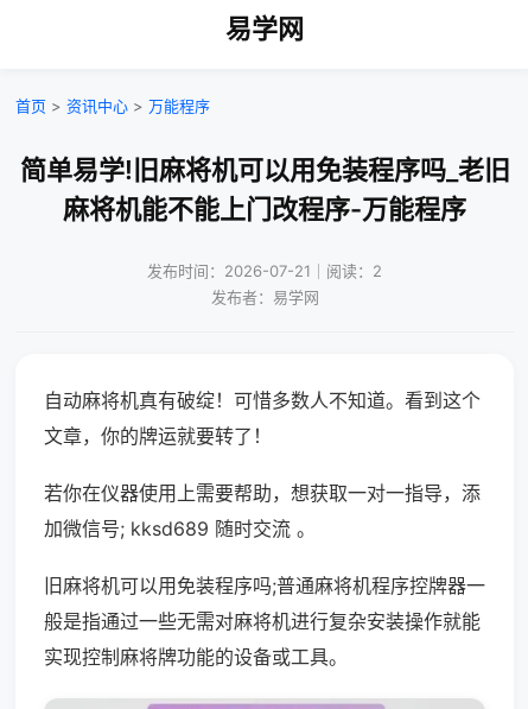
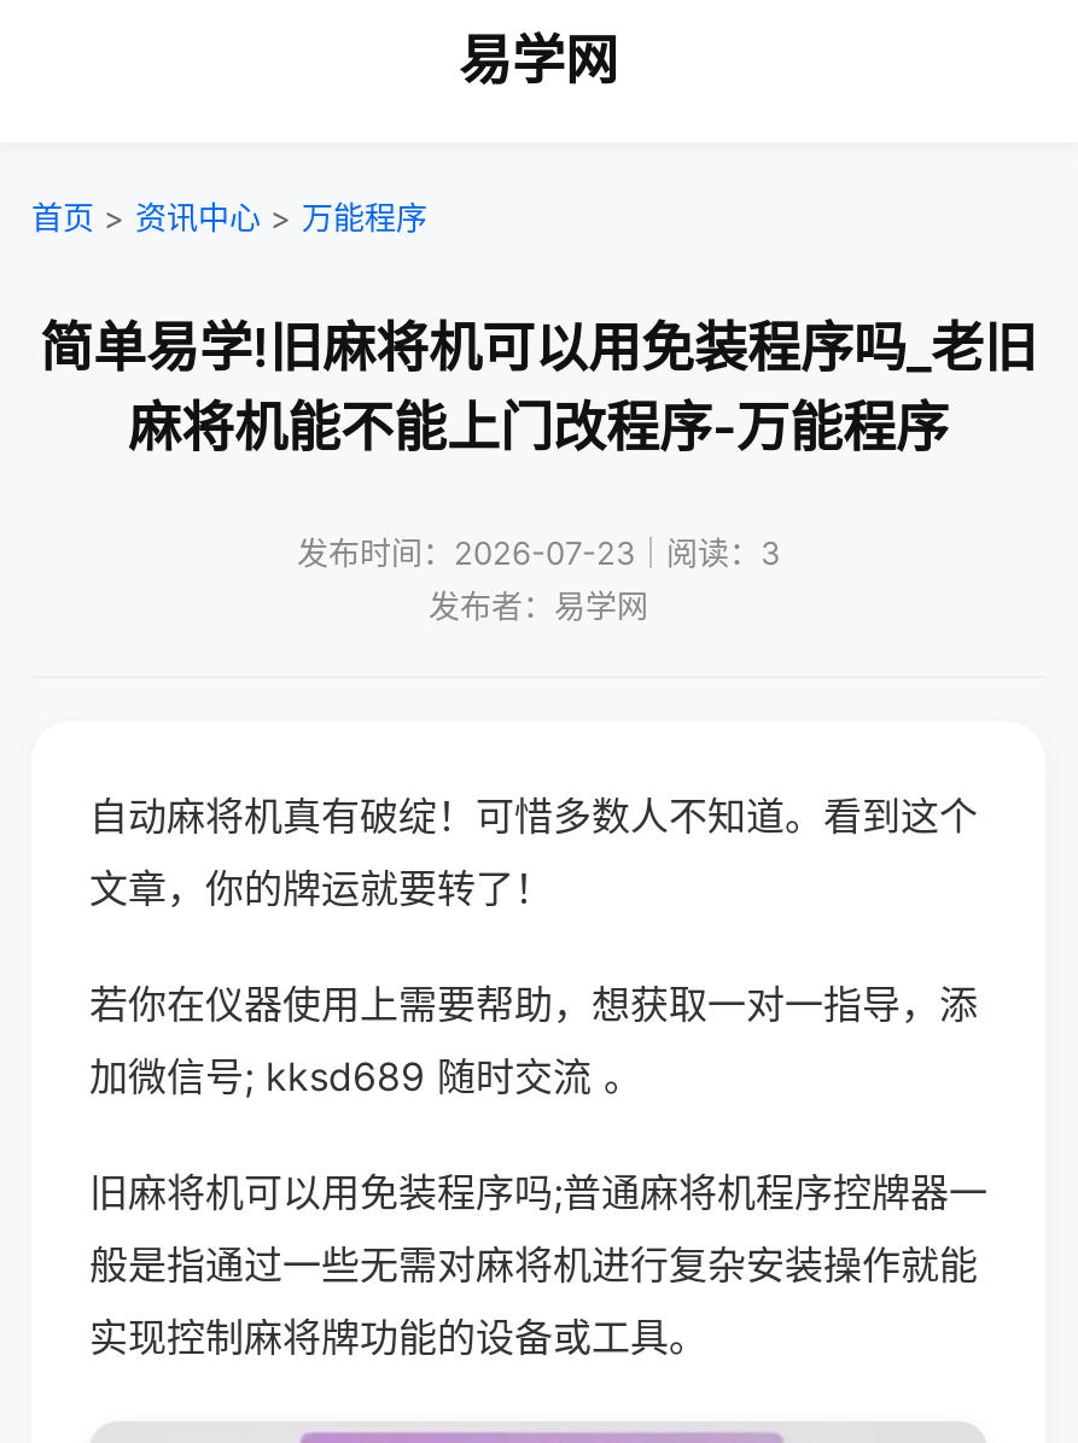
[147,261,382,280] 发布时间：2026-07-21｜阅读：2 -> [297,533,780,572] 发布时间：2026-07-23｜阅读：3

